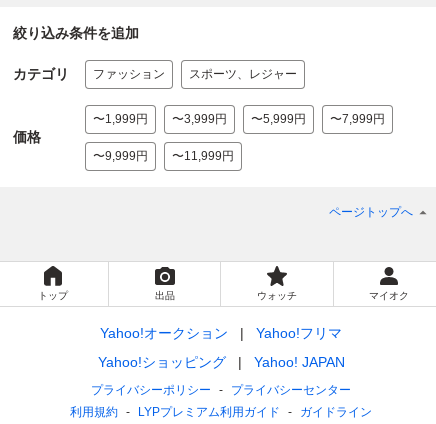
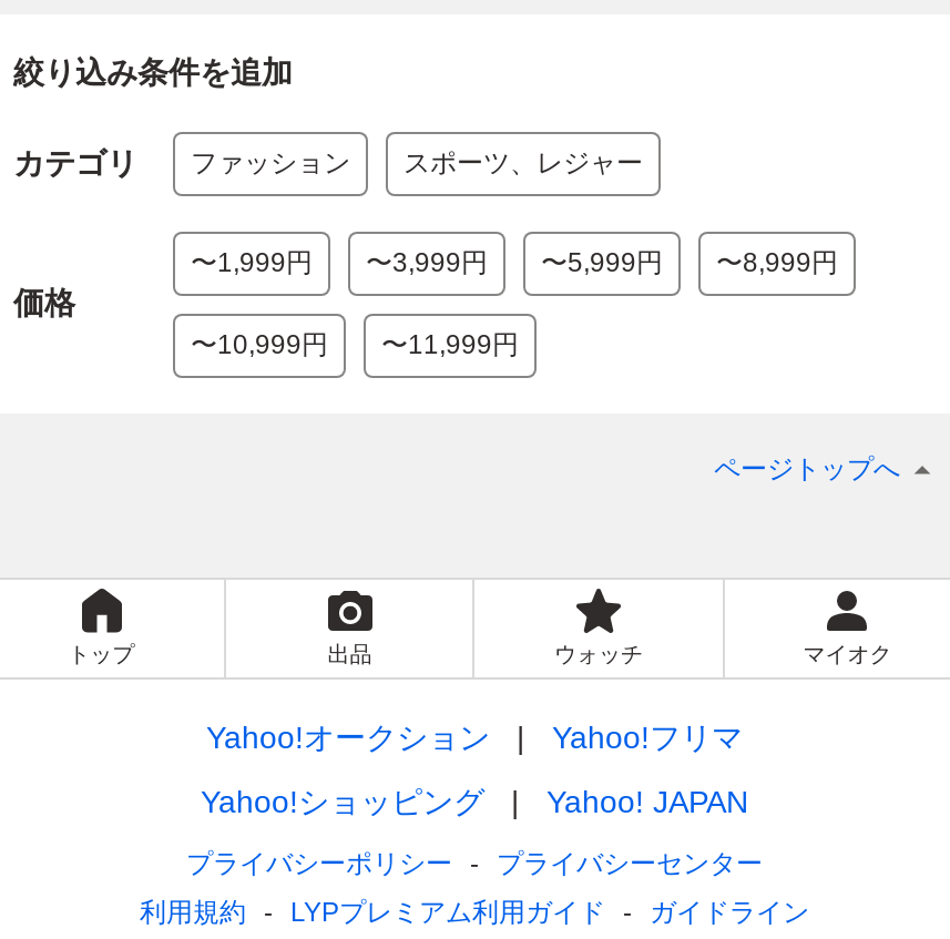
[93,112,385,126] 〜1,999円 〜3,999円 〜5,999円 〜7,999円 -> [191,248,838,279] 〜1,999円 〜3,999円 〜5,999円 〜8,999円
[93,149,234,163] 〜9,999円 〜11,999円 -> [191,330,519,361] 〜10,999円 〜11,999円

